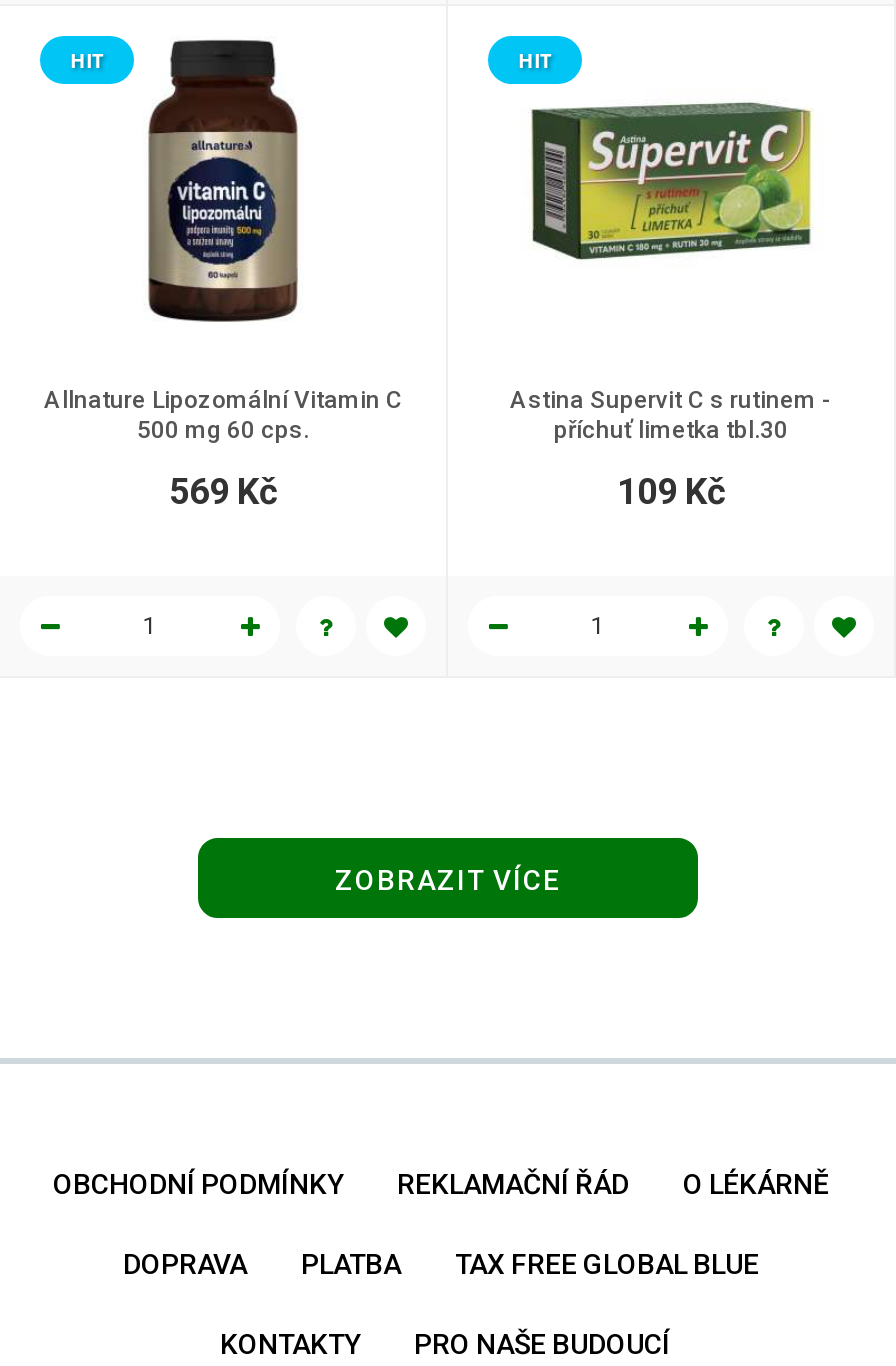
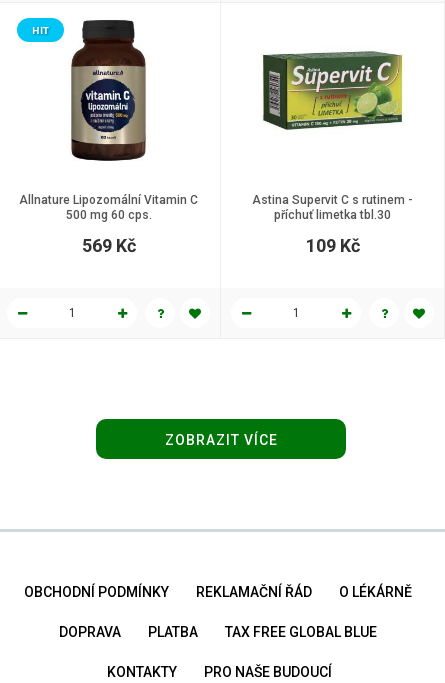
[518,46,552,74] HIT -> none

